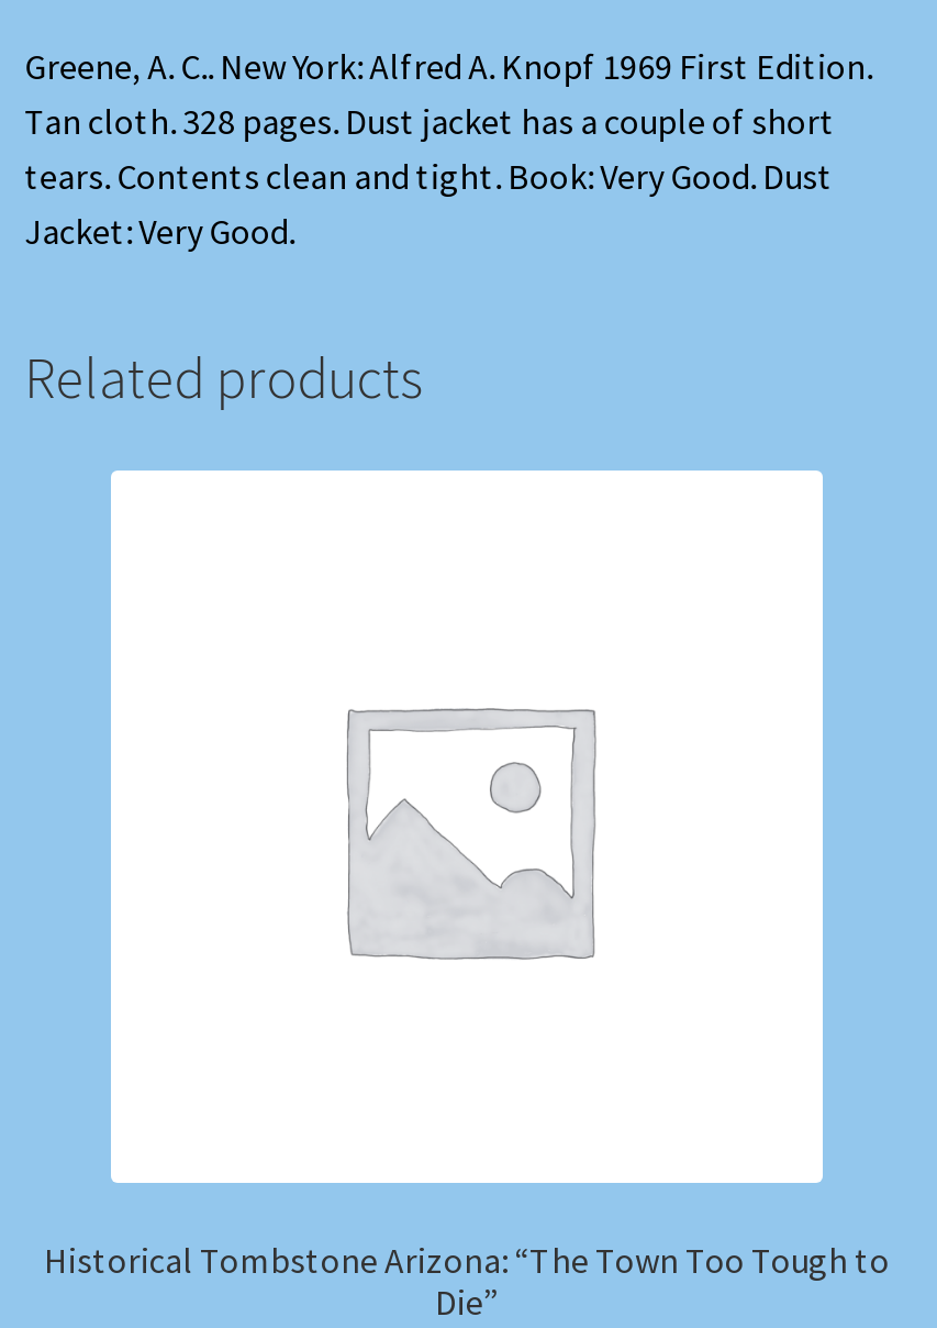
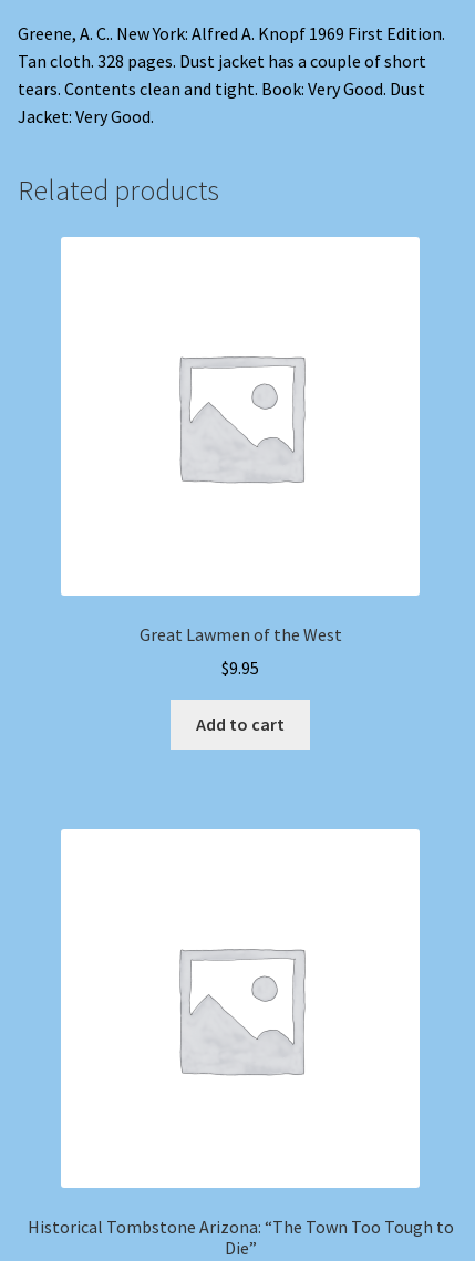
none -> [139,623,342,735] Great Lawmen of the West | $9.95 | Add to cart

